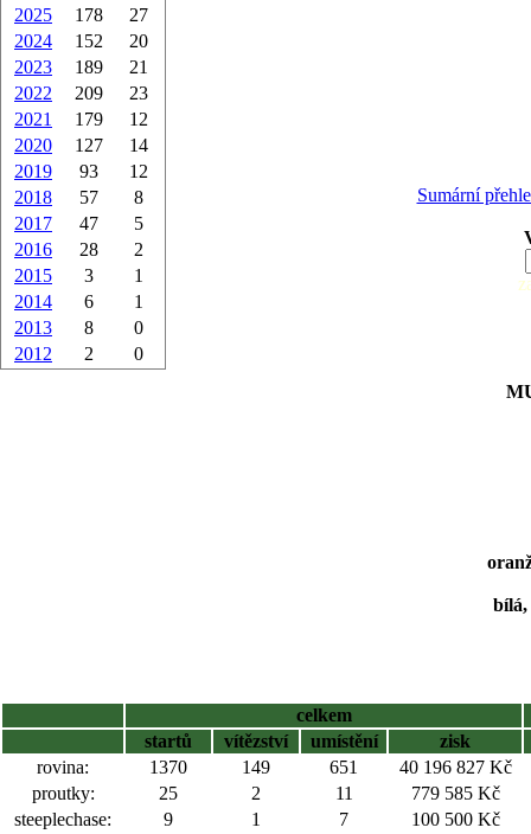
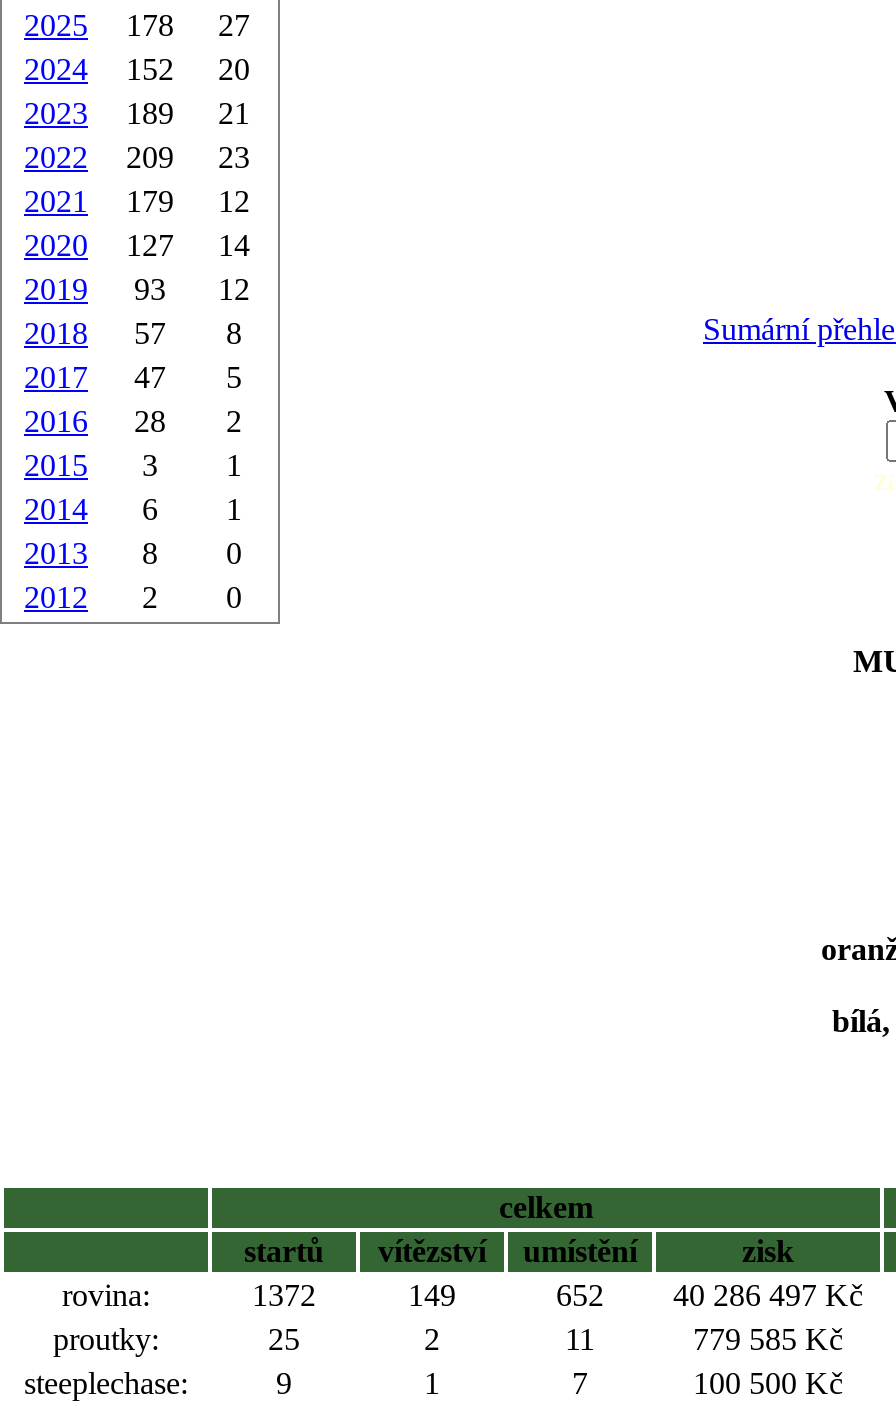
[149,757,187,777] 1370 -> [252,1278,316,1312] 1372
[330,757,358,777] 651 -> [556,1278,604,1312] 652
[399,757,511,777] 40 196 827 Kč -> [673,1278,863,1312] 40 286 497 Kč

